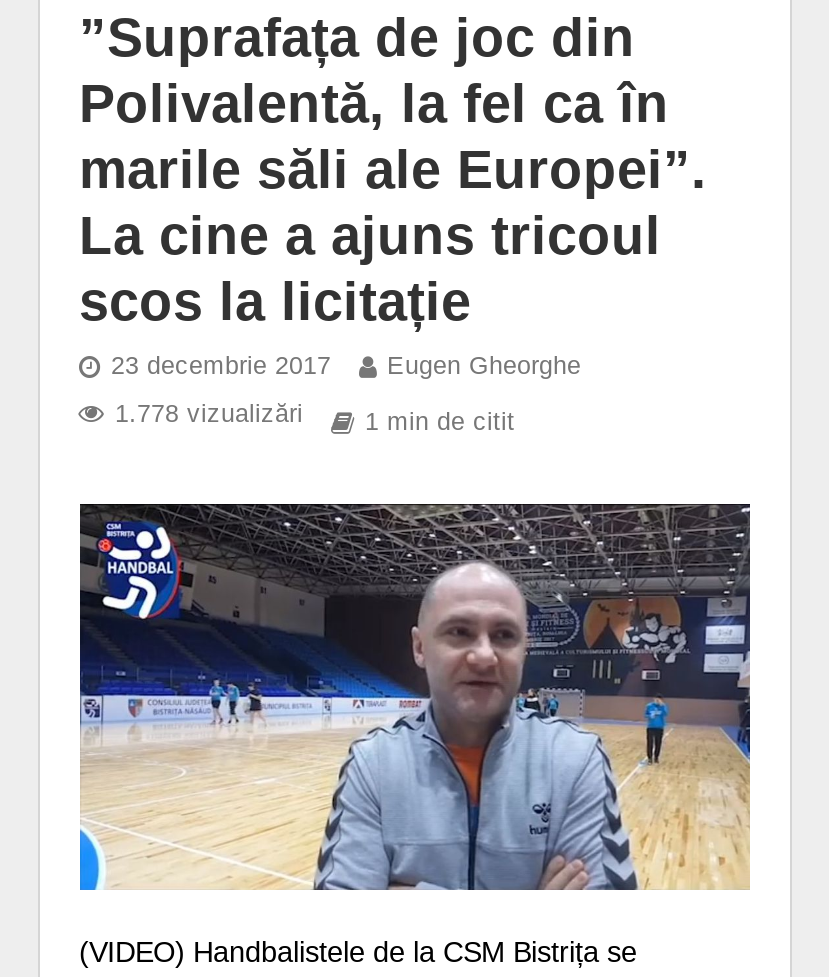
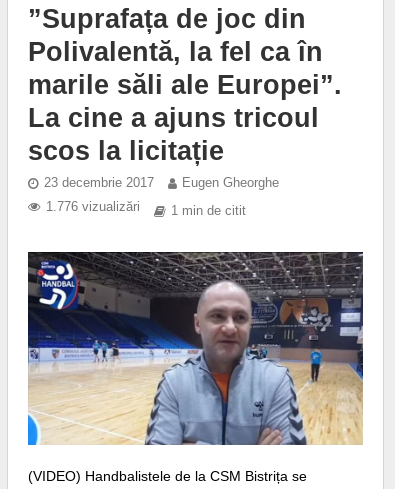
[115,400,303,428] 1.778 vizualizări -> [45,200,139,214] 1.776 vizualizări

